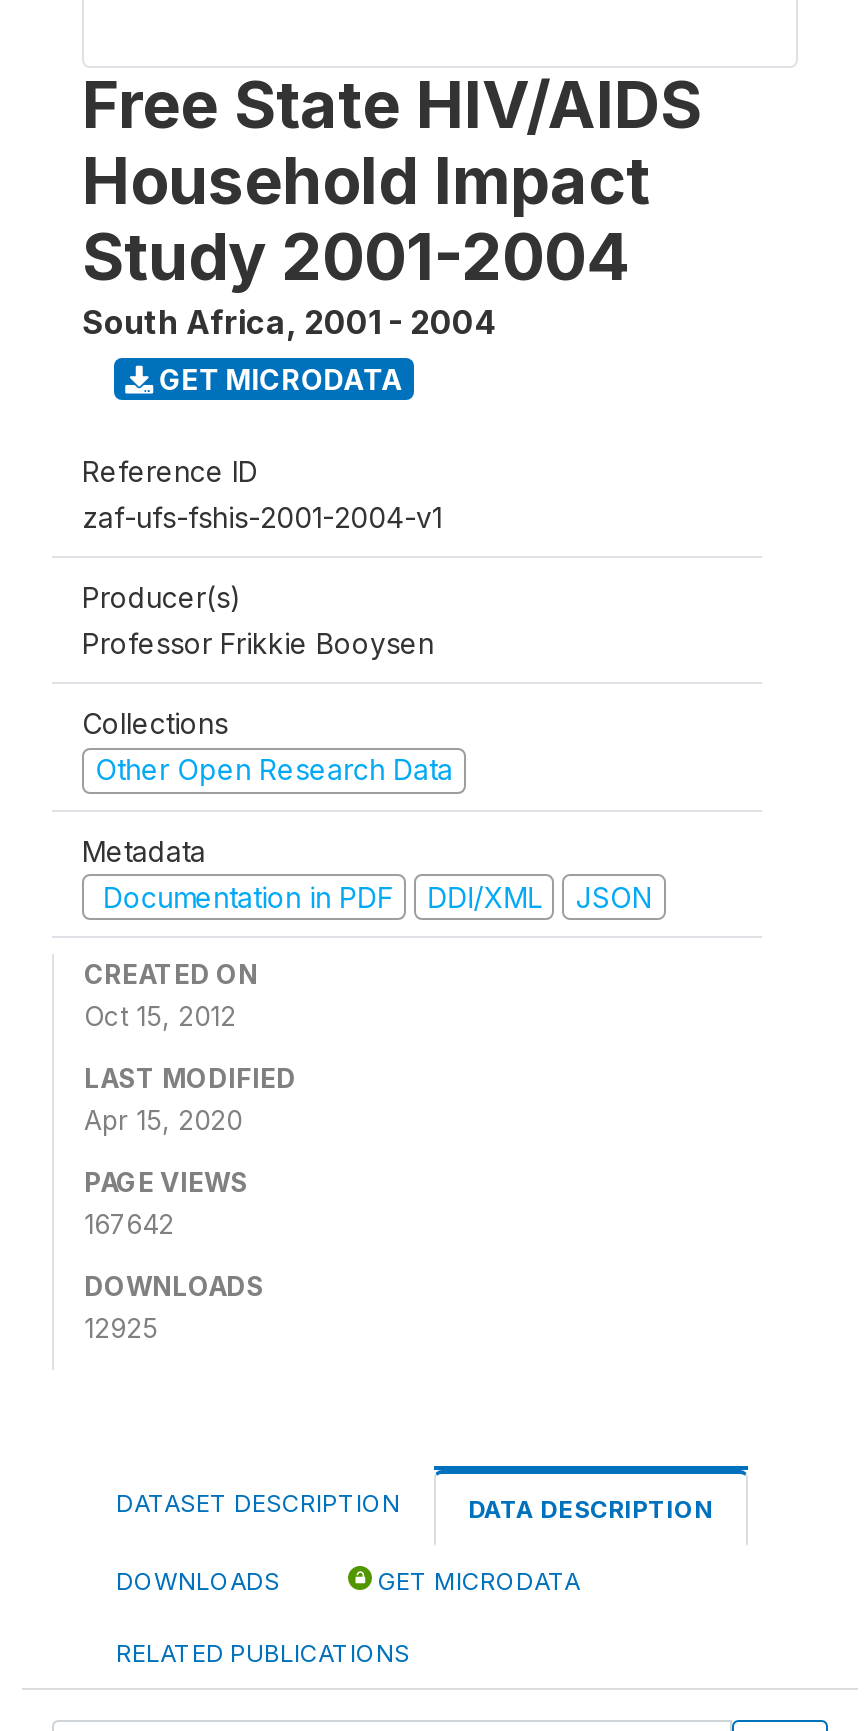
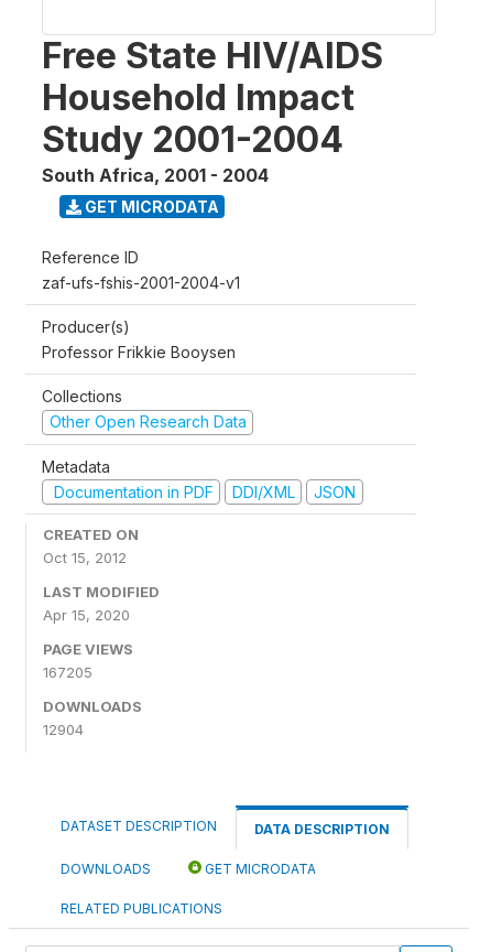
[84,1208,174,1240] 167642 -> [43,663,92,681] 167205
[84,1312,158,1344] 12925 -> [43,721,84,738] 12904

